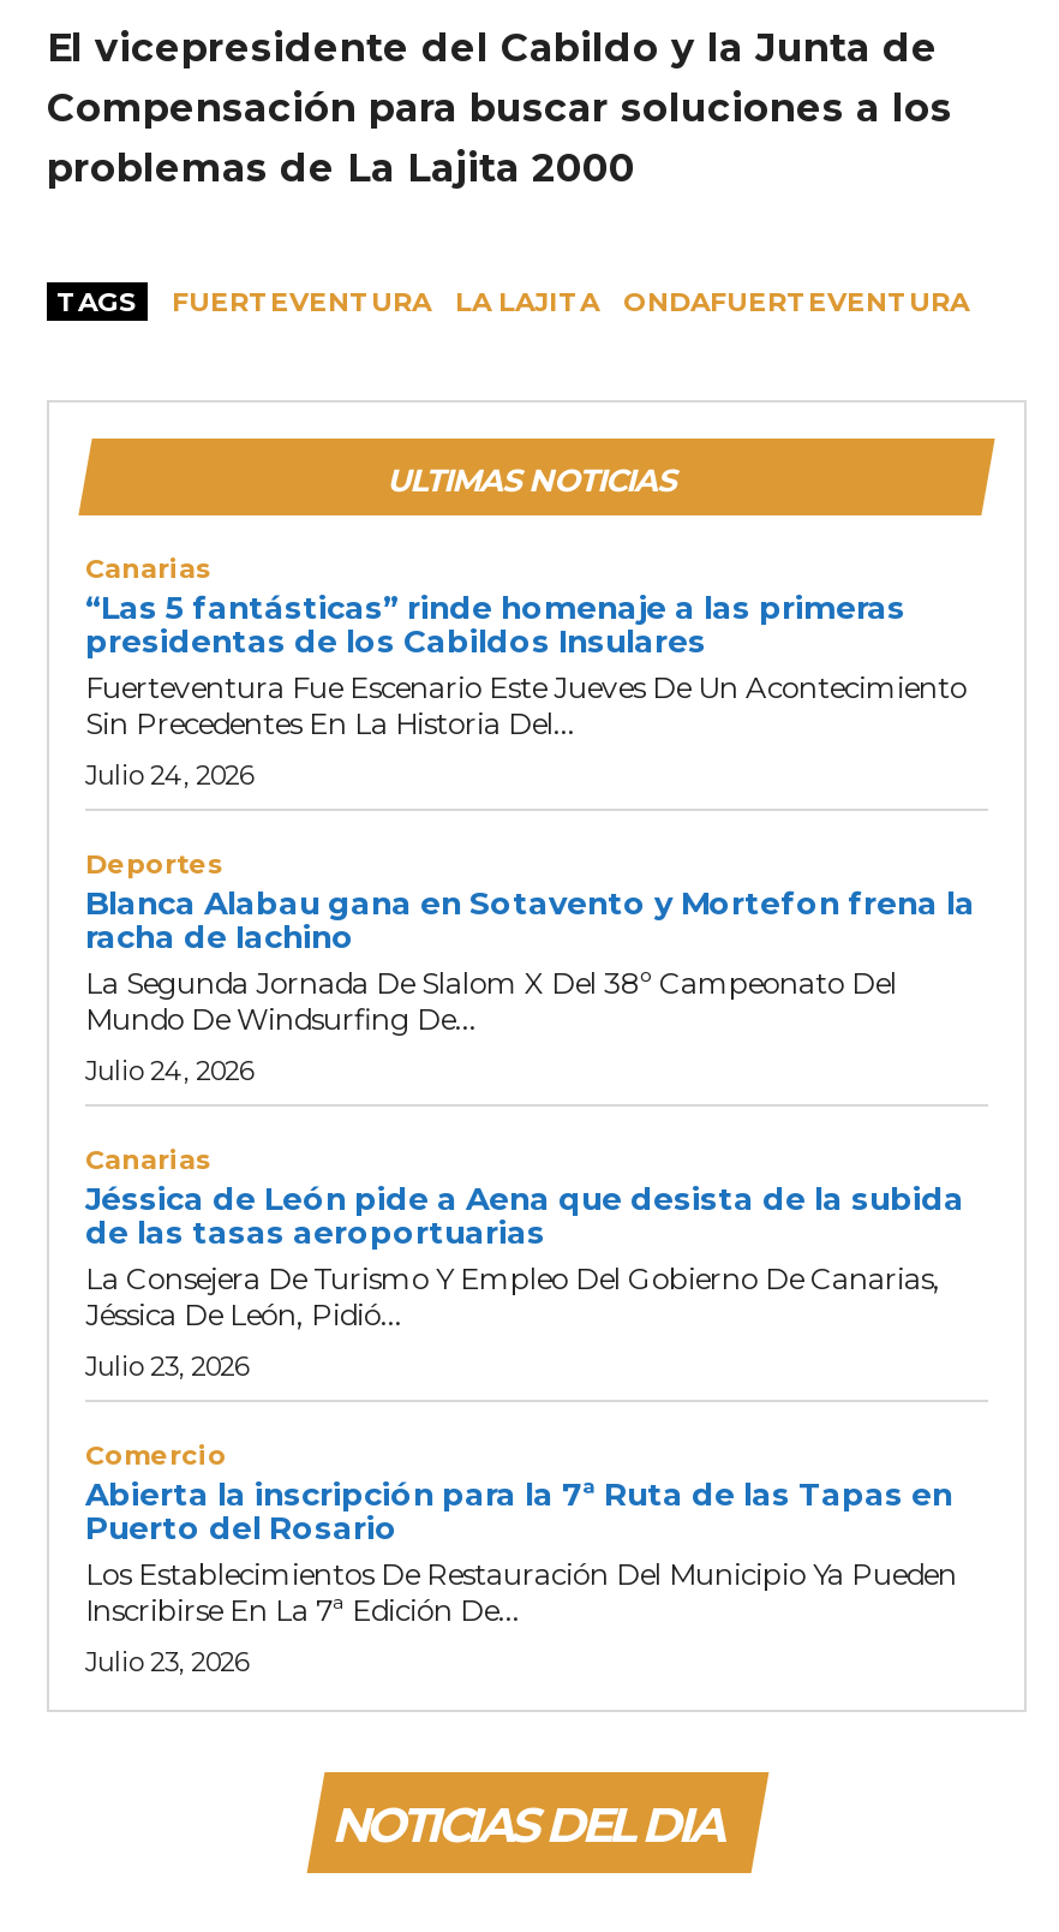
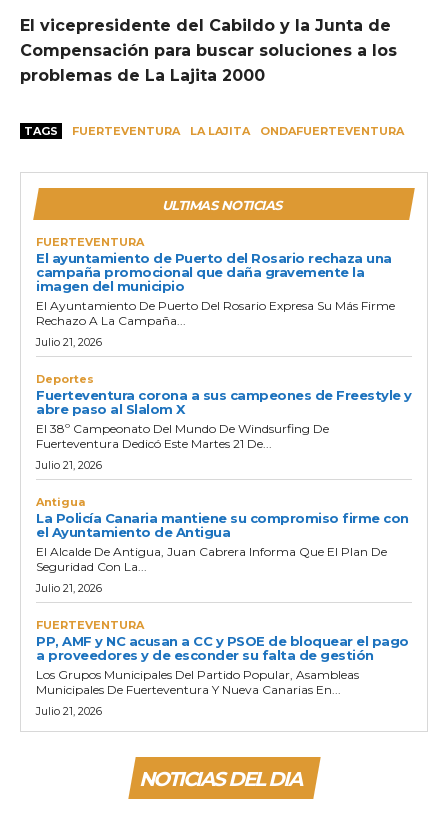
[85,551,967,741] Canarias | “Las 5 fantásticas” rinde homenaje a las primeras | presidentas de los Cabildos Insulares | Fuerteventura Fue Escenario Este Jueves De Un Acontecimiento | Sin Precedentes En La Historia Del... -> [36,235,395,328] FUERTEVENTURA | El ayuntamiento de Puerto del Rosario rechaza una | campaña promocional que daña gravemente la | imagen del municipio | El Ayuntamiento De Puerto Del Rosario Expresa Su Más Firme | Rechazo A La Campaña...
[85,758,253,791] Julio 24, 2026 -> [36,335,102,349] Julio 21, 2026
[85,883,975,1036] Blanca Alabau gana en Sotavento y Mortefon frena la | racha de Iachino | La Segunda Jornada De Slalom X Del 38º Campeonato Del | Mundo De Windsurfing De... -> [36,387,411,451] Fuerteventura corona a sus campeones de Freestyle y | abre paso al Slalom X | El 38º Campeonato Del Mundo De Windsurfing De | Fuerteventura Dedicó Este Martes 21 De...
[85,1053,253,1087] Julio 24, 2026 -> [36,458,102,472] Julio 21, 2026
[85,1142,964,1332] Canarias | Jéssica de León pide a Aena que desista de la subida | de las tasas aeroportuarias | La Consejera De Turismo Y Empleo Del Gobierno De Canarias, | Jéssica De León, Pidió... -> [36,495,408,574] Antigua | La Policía Canaria mantiene su compromiso firme con | el Ayuntamiento de Antigua | El Alcalde De Antigua, Juan Cabrera Informa Que El Plan De | Seguridad Con La...
[85,1349,249,1382] Julio 23, 2026 -> [36,581,102,595] Julio 21, 2026
[85,1438,957,1628] Comercio | Abierta la inscripción para la 7ª Ruta de las Tapas en | Puerto del Rosario | Los Establecimientos De Restauración Del Municipio Ya Pueden | Inscribirse En La 7ª Edición De... -> [36,618,408,697] FUERTEVENTURA | PP, AMF y NC acusan a CC y PSOE de bloquear el pago | a proveedores y de esconder su falta de gestión | Los Grupos Municipales Del Partido Popular, Asambleas | Municipales De Fuerteventura Y Nueva Canarias En...
[85,1644,249,1678] Julio 23, 2026 -> [36,704,102,718] Julio 21, 2026

